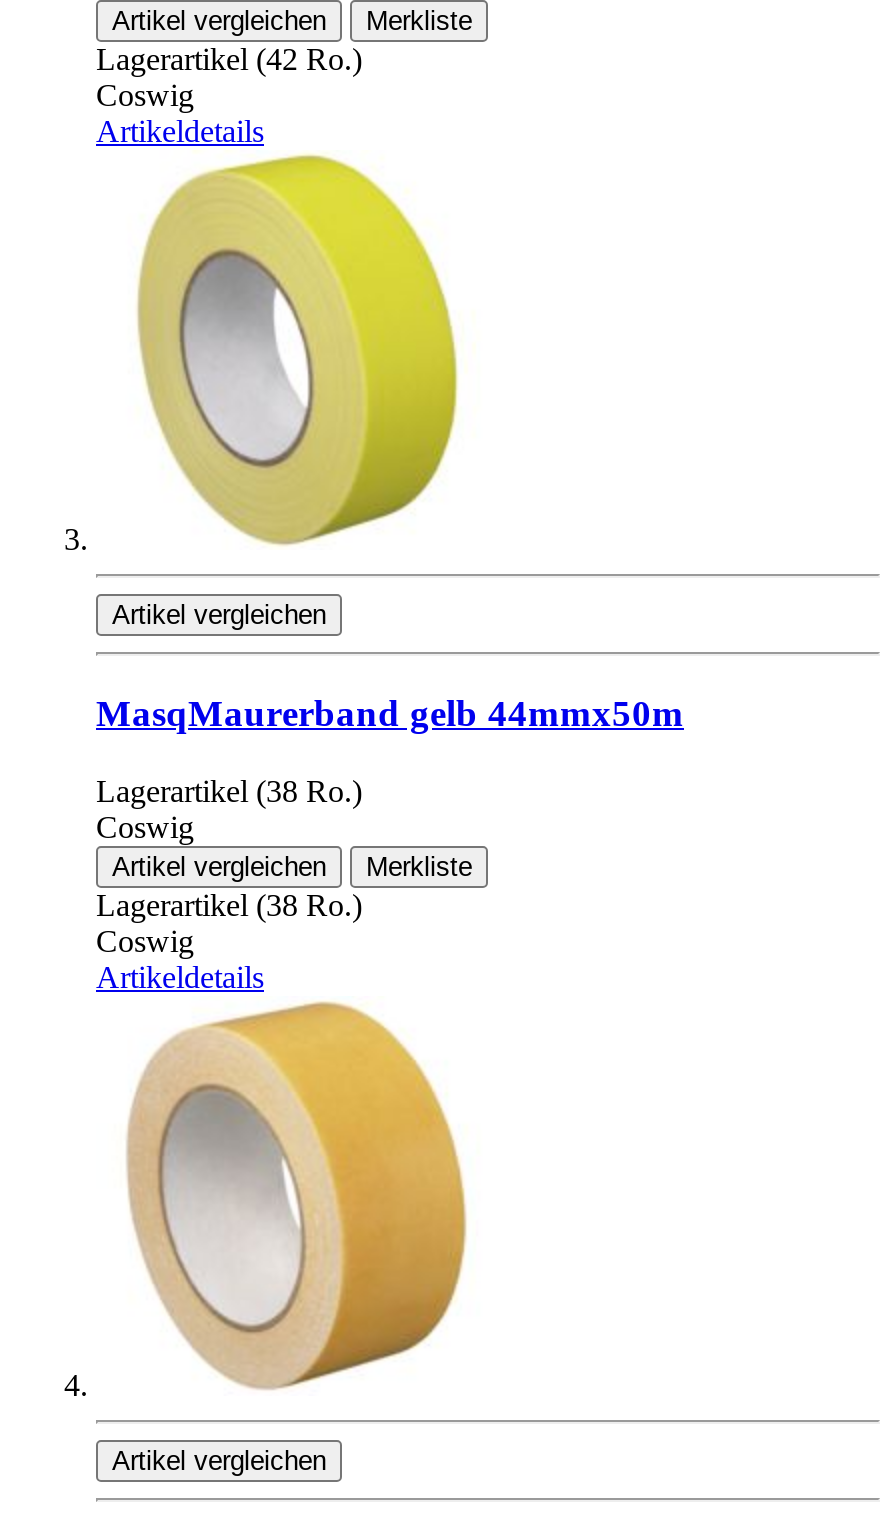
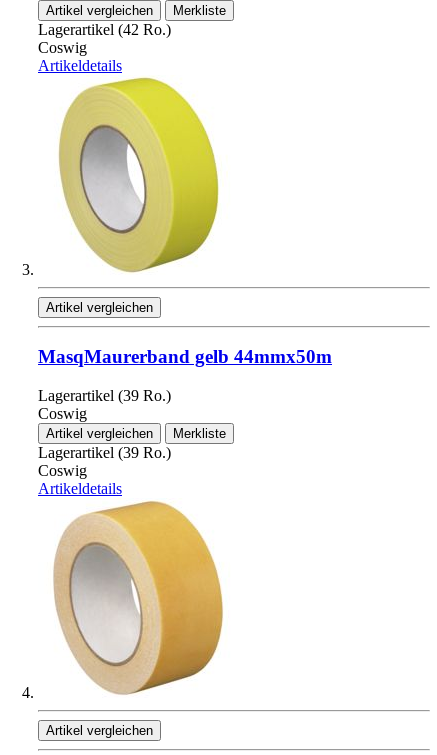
[96,774,362,808] Lagerartikel (38 Ro.) -> [38,387,171,404] Lagerartikel (39 Ro.)
[96,888,362,922] Lagerartikel (38 Ro.) -> [38,444,171,461] Lagerartikel (39 Ro.)

